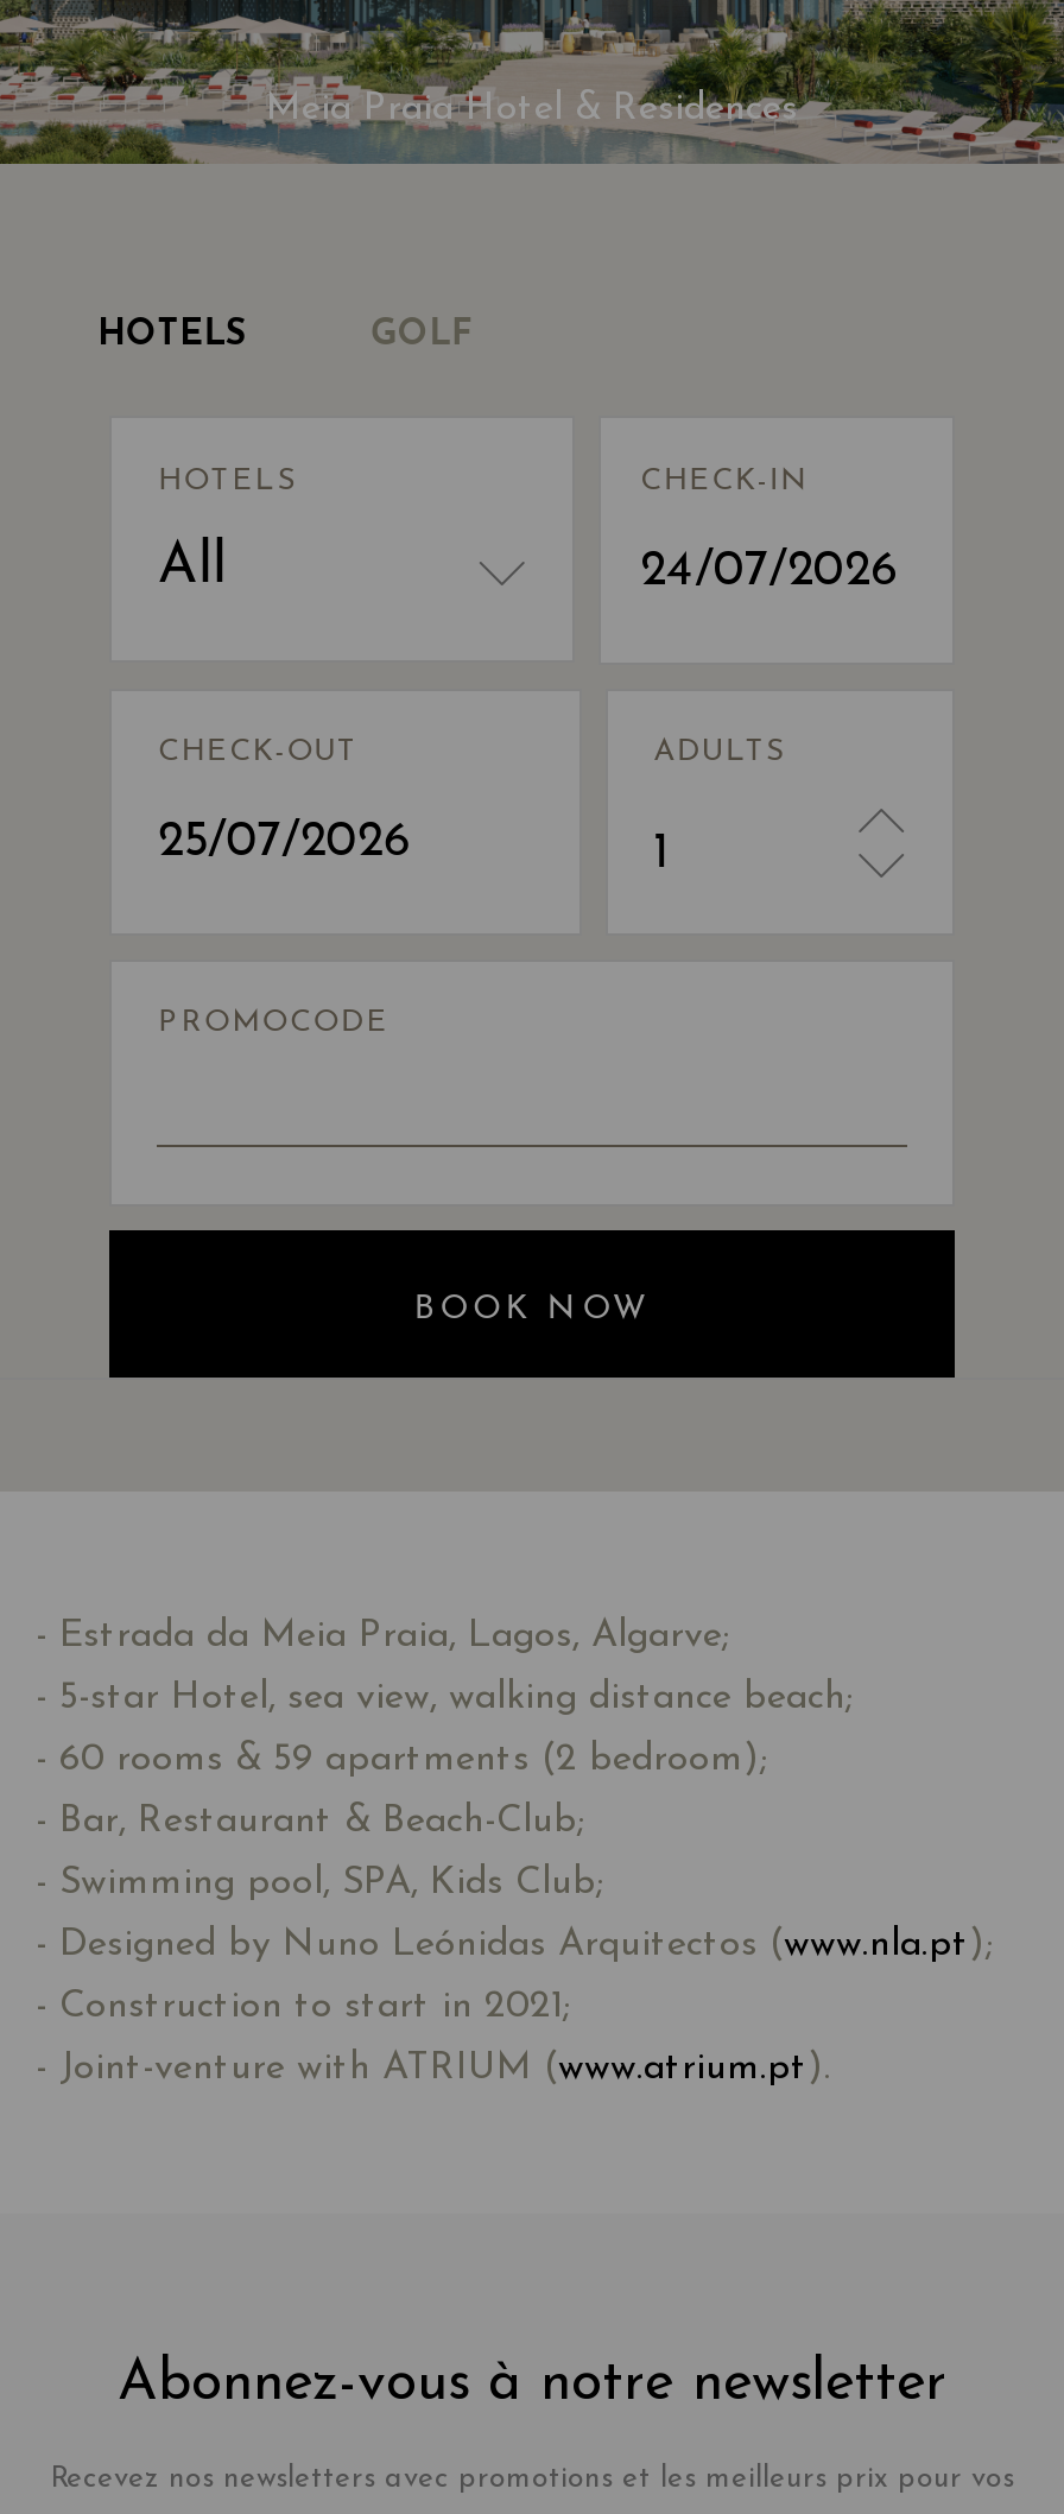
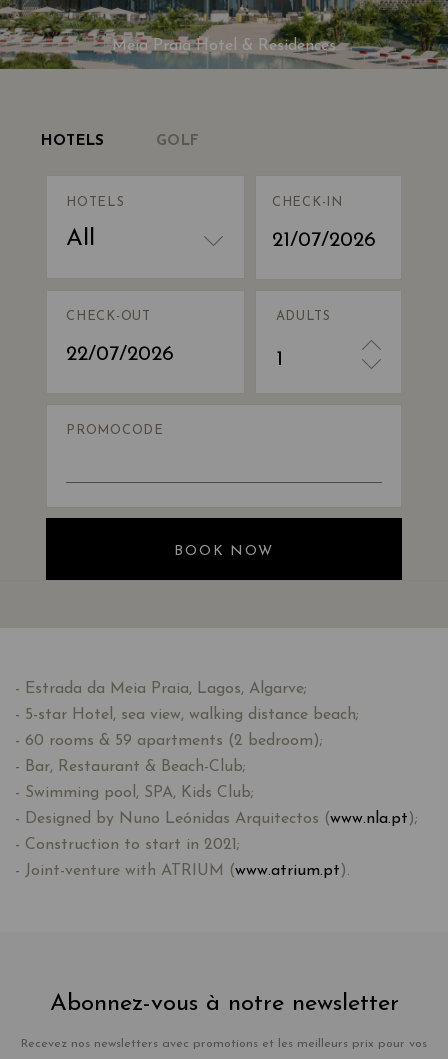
[640,545,899,595] 24/07/2026 -> [272,230,376,251] 21/07/2026
[158,817,412,866] 25/07/2026 -> [66,344,174,365] 22/07/2026

